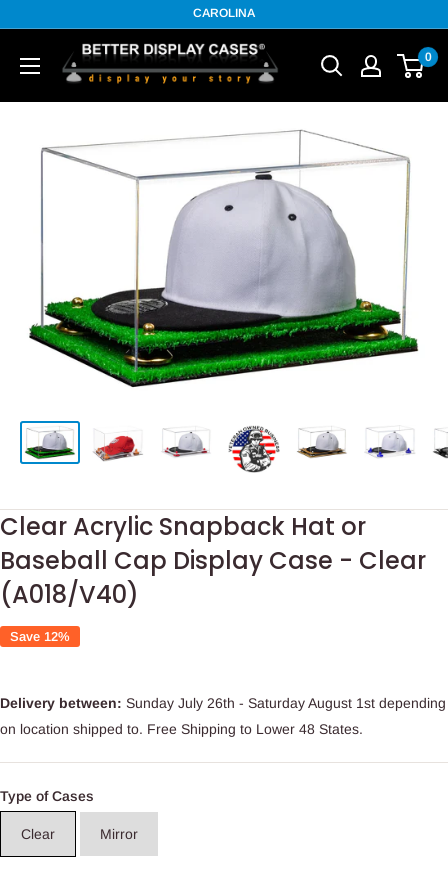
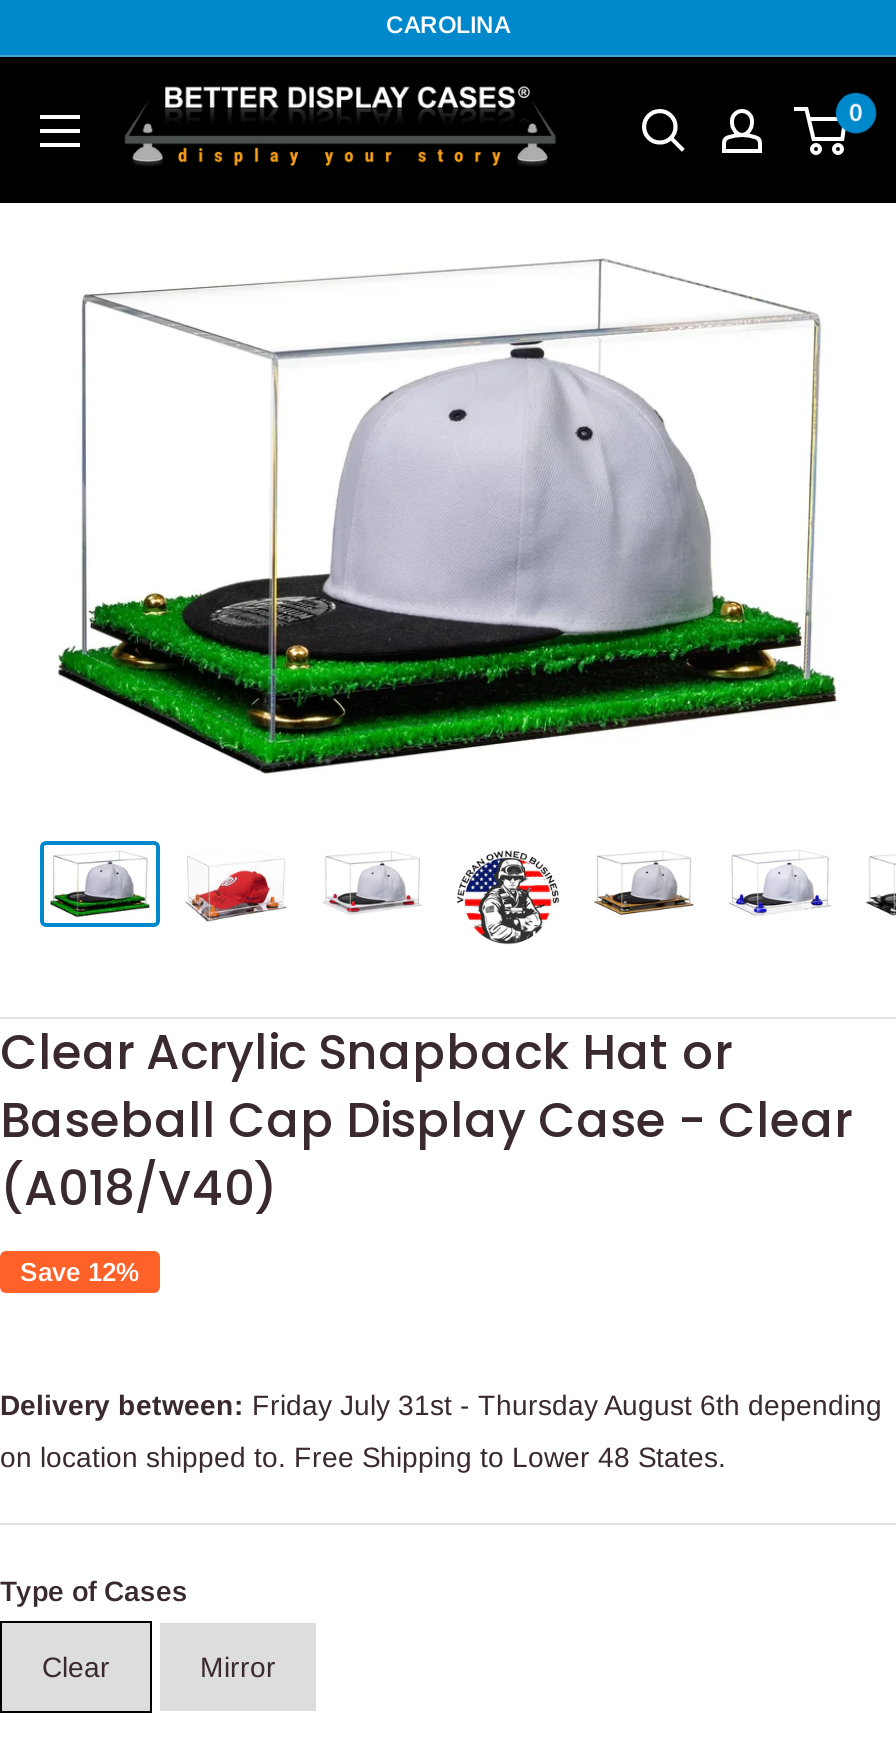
[0,695,446,711] Delivery between: Sunday July 26th - Saturday August 1st depending -> [0,1389,882,1421] Delivery between: Friday July 31st - Thursday August 6th depending

